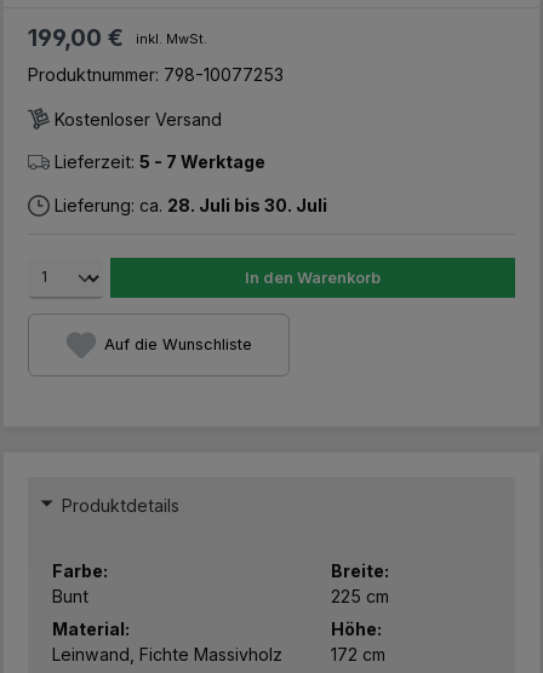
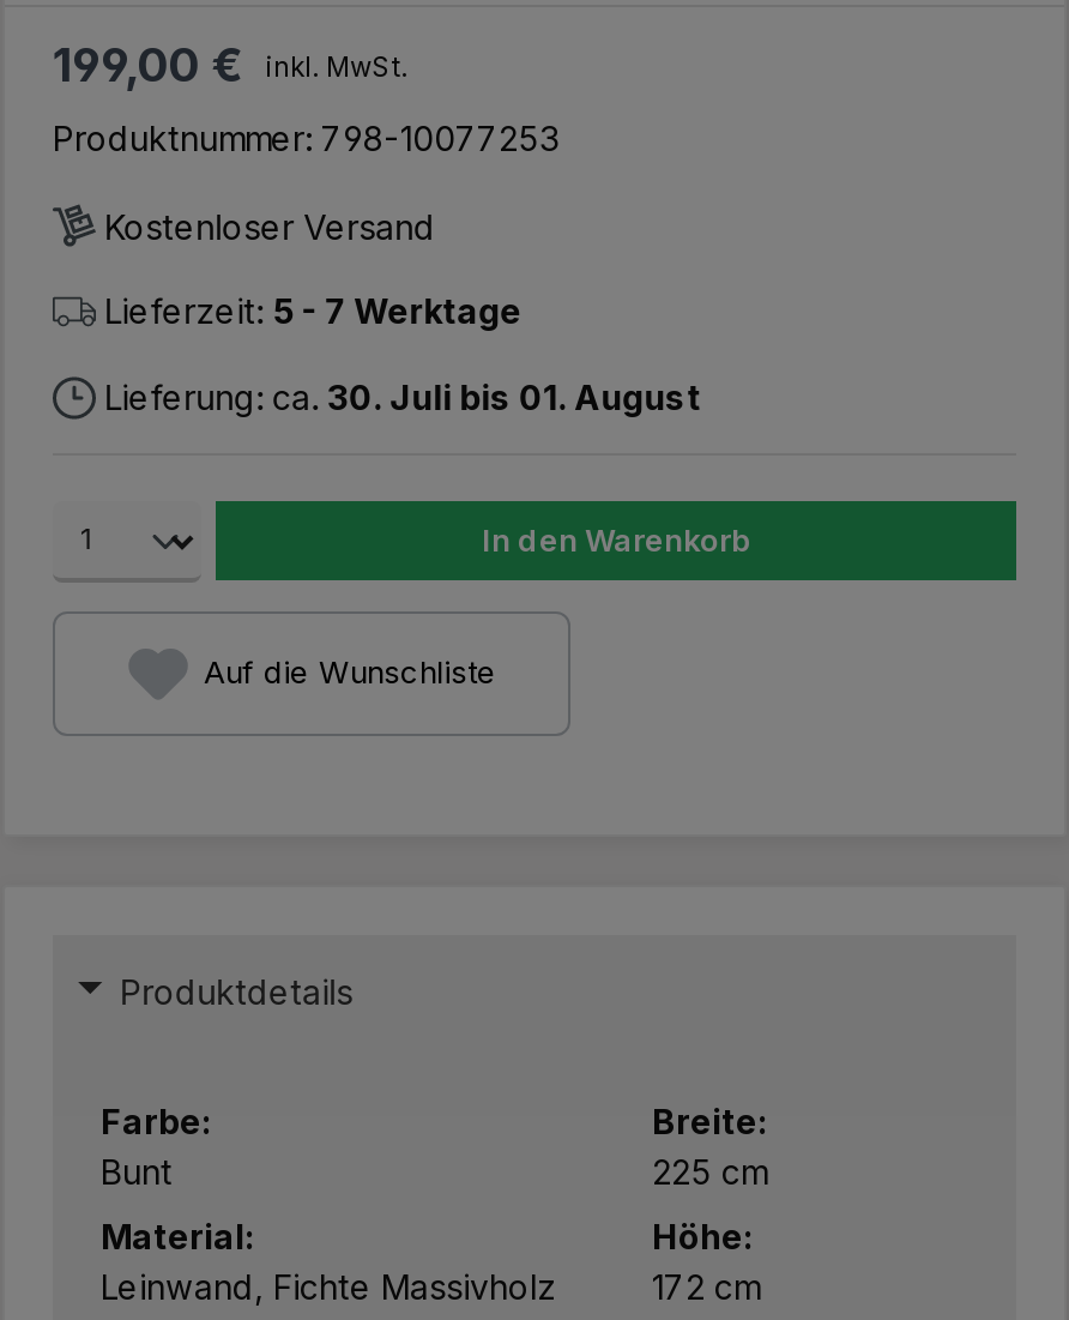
[49,195,327,216] Lieferung: ca. 28. Juli bis 30. Juli -> [95,377,701,418] Lieferung: ca. 30. Juli bis 01. August

